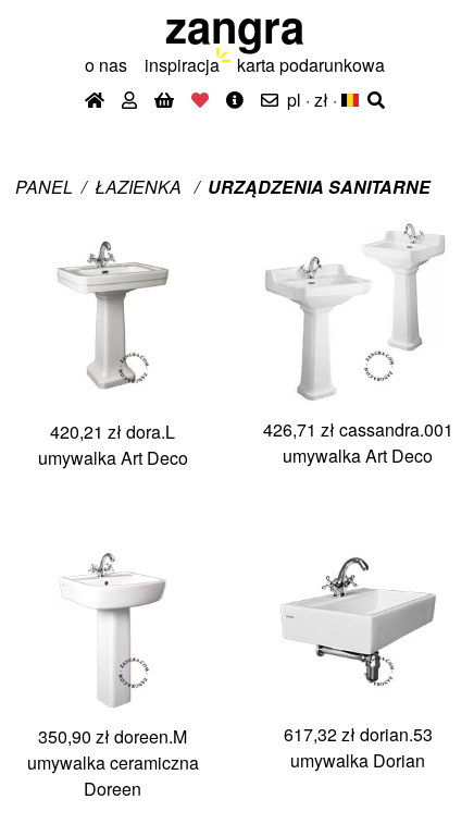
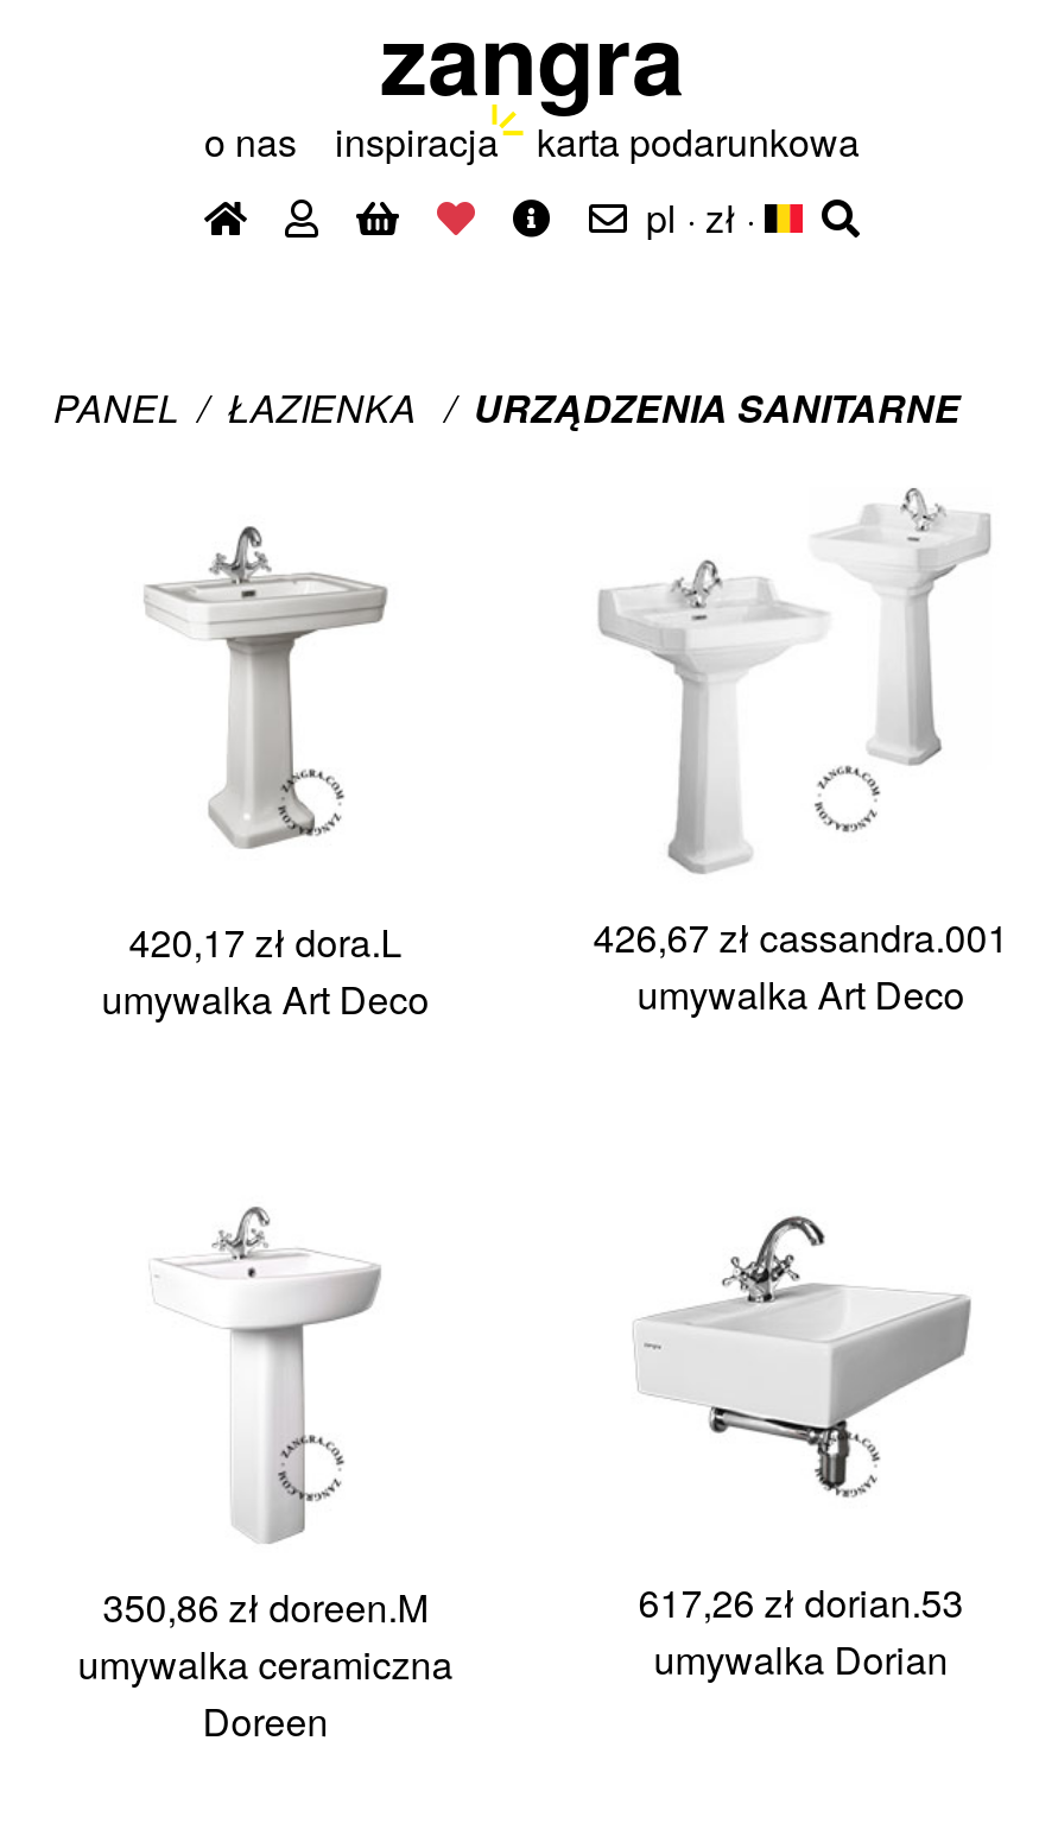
[50,419,175,444] 420,21 zł dora.L -> [129,914,402,968] 420,17 zł dora.L
[263,416,453,442] 426,71 zł cassandra.001 -> [593,909,1009,963] 426,67 zł cassandra.001
[38,724,187,749] 350,90 zł doreen.M -> [103,1580,428,1635] 350,86 zł doreen.M
[284,722,432,747] 617,32 zł dorian.53 -> [638,1575,964,1630] 617,26 zł dorian.53

